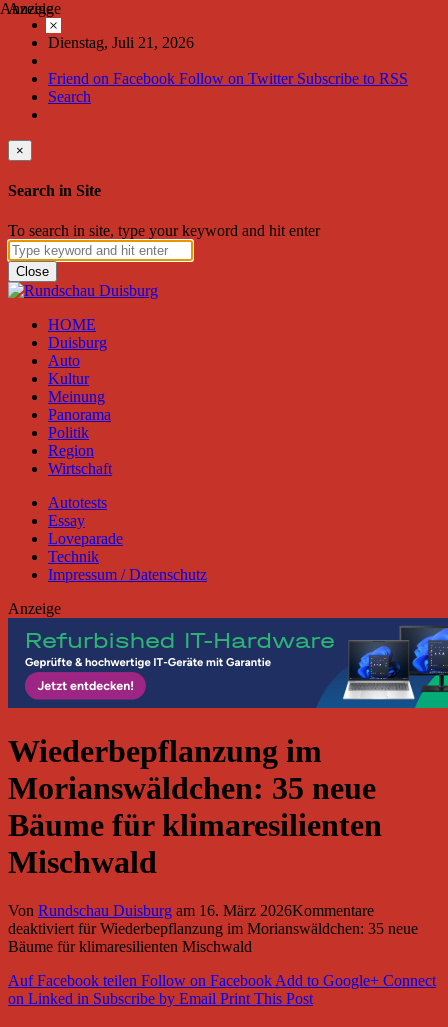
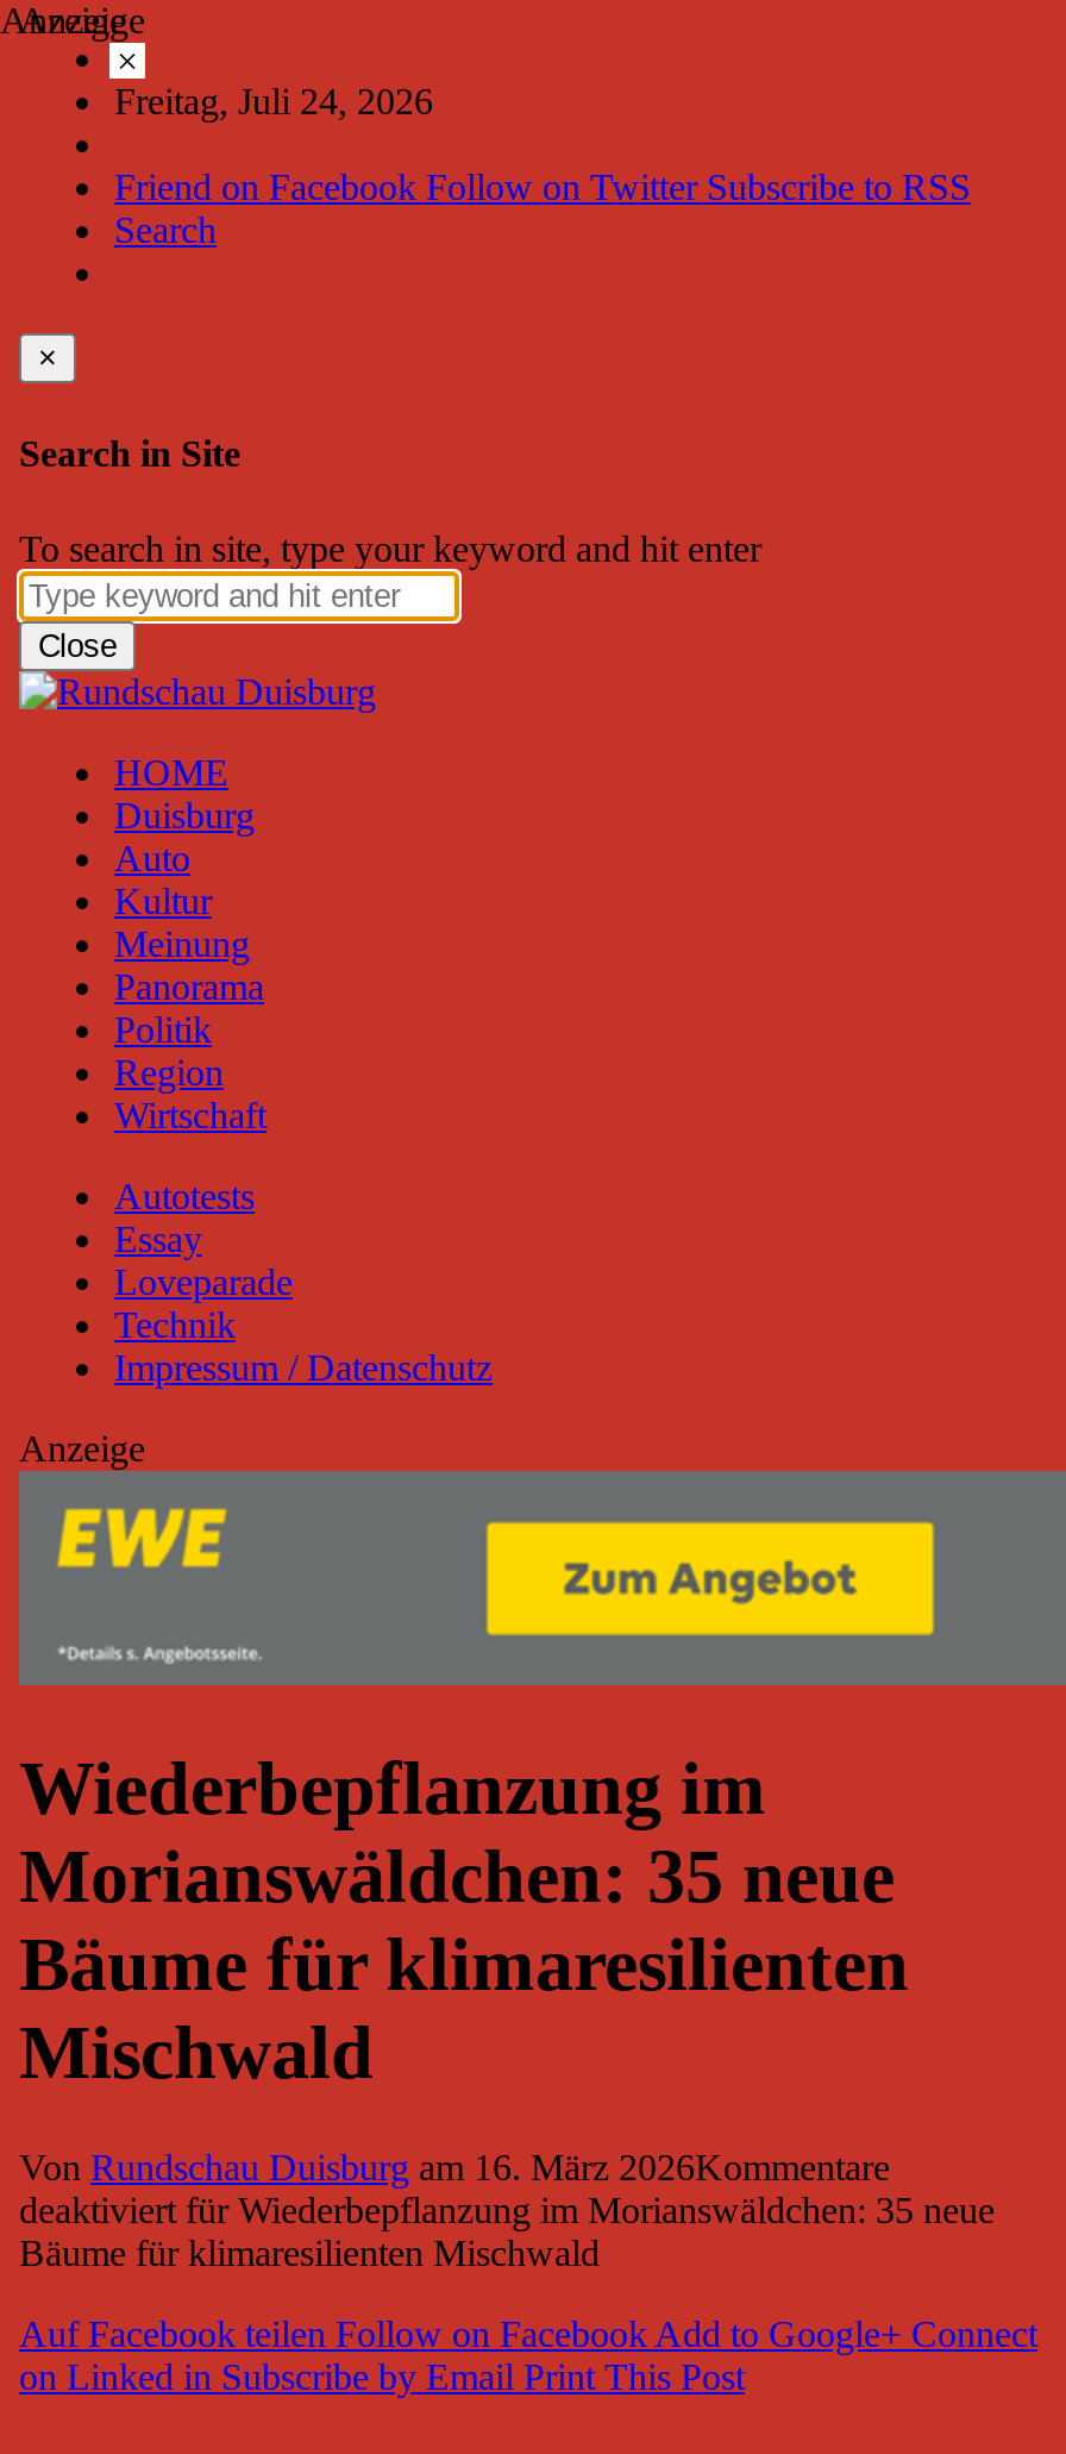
[48,34,194,51] Dienstag, Juli 21, 2026 -> [114,81,433,121] Freitag, Juli 24, 2026
[8,618,445,708] [image] -> [19,1471,1059,1685] [image]

